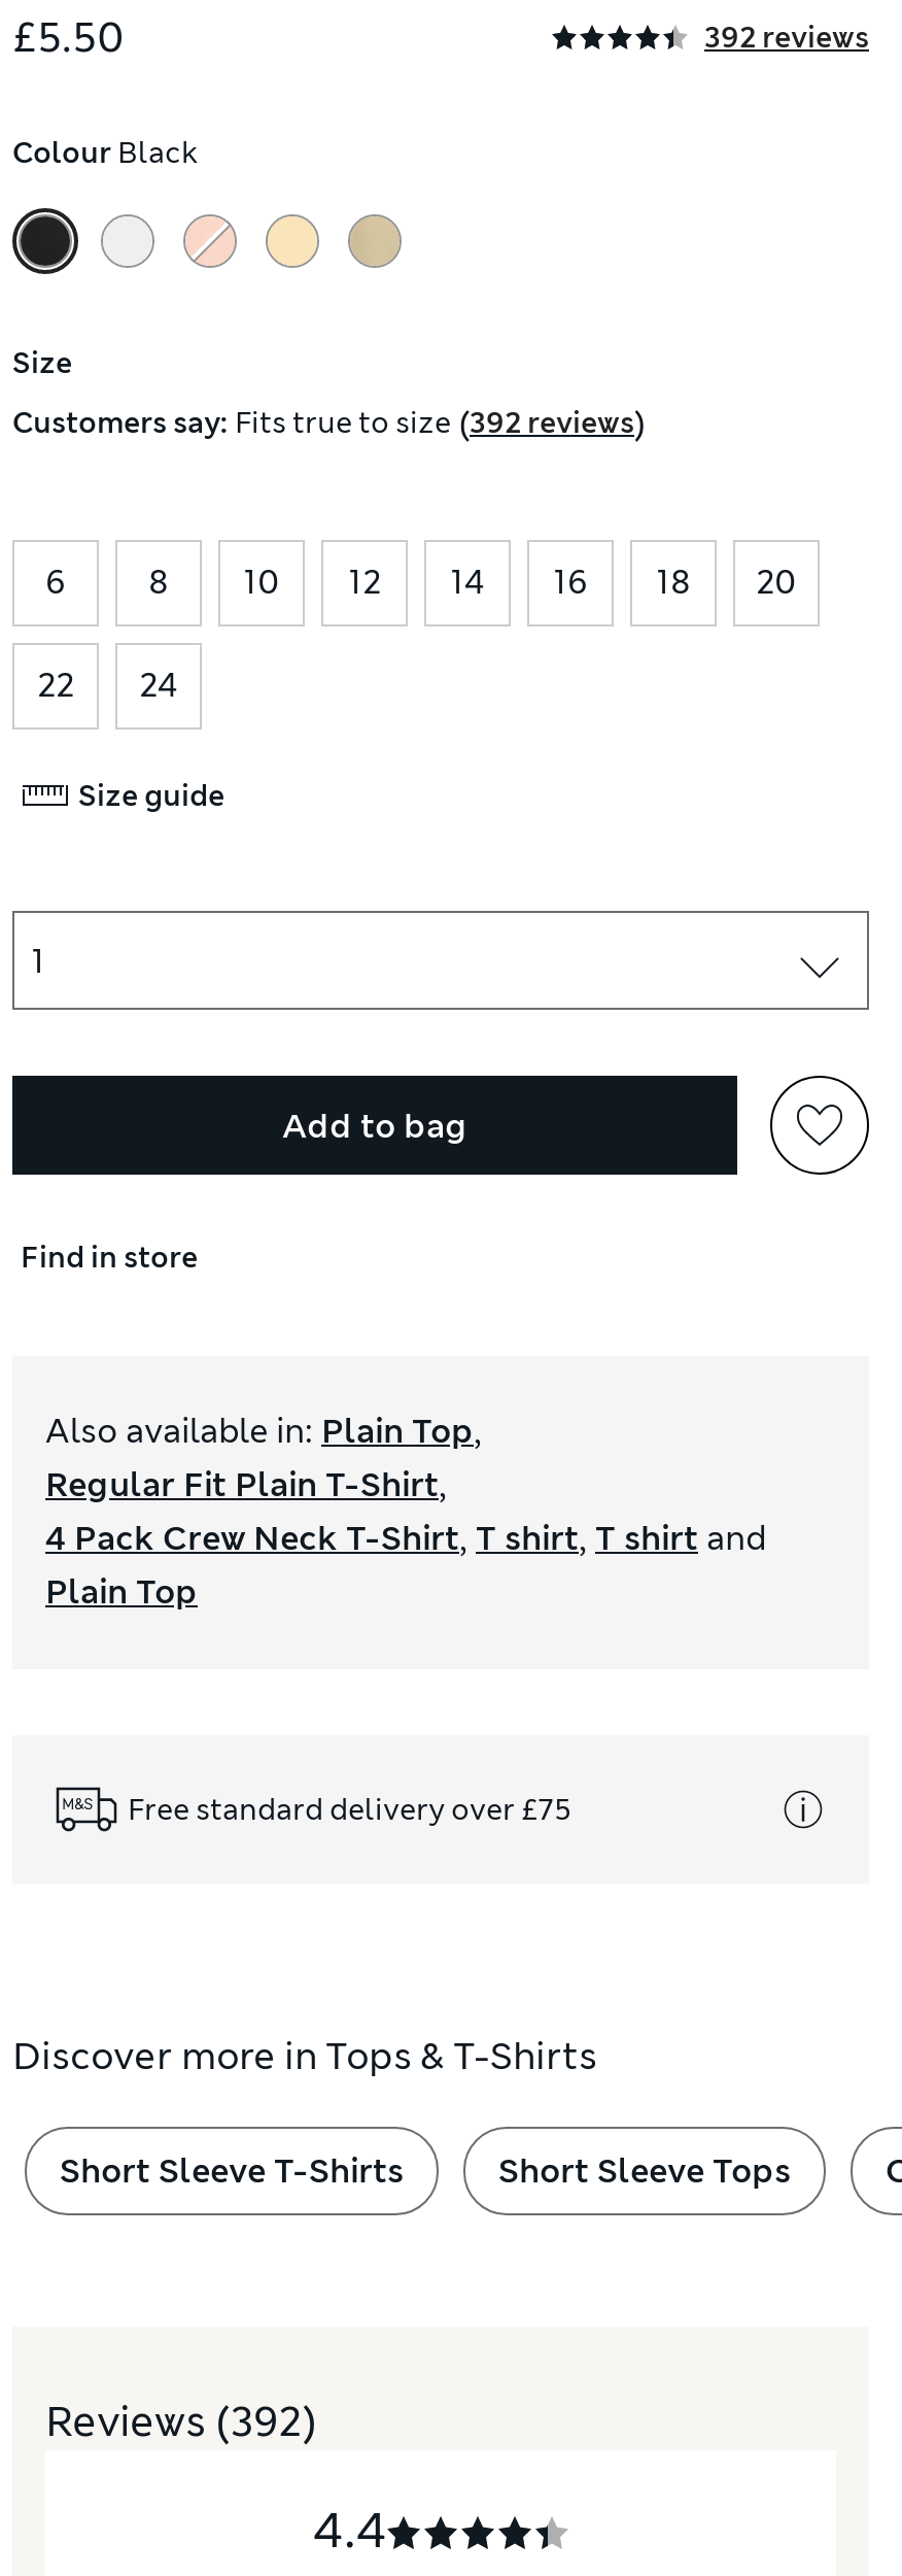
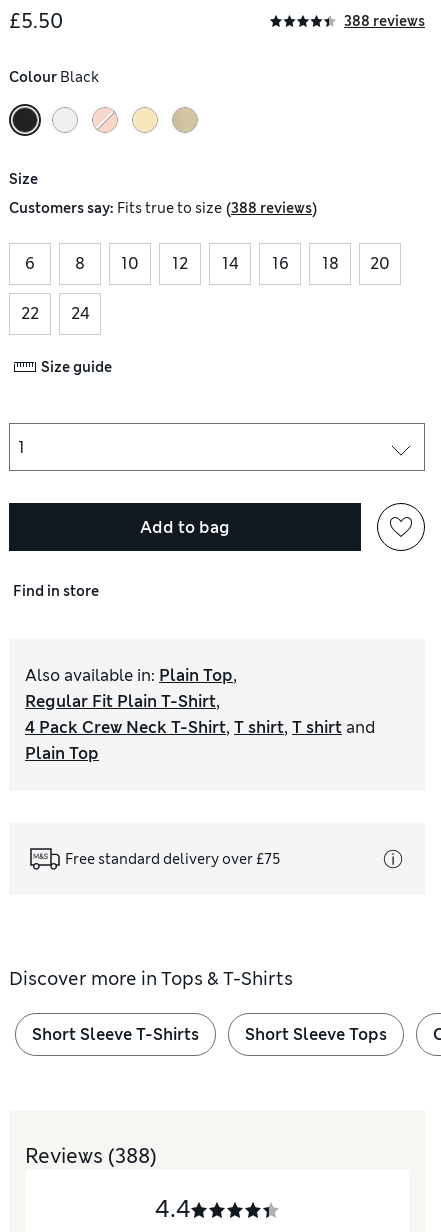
[704,18,869,55] 392 reviews -> [344,12,425,30] 388 reviews
[12,403,645,446] Customers say: Fits true to size (392 reviews) -> [9,198,317,219] Customers say: Fits true to size (388 reviews)
[45,2395,317,2449] Reviews (392) -> [25,1143,157,1169] Reviews (388)

